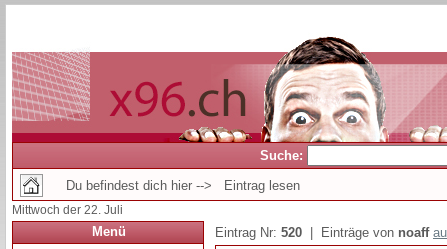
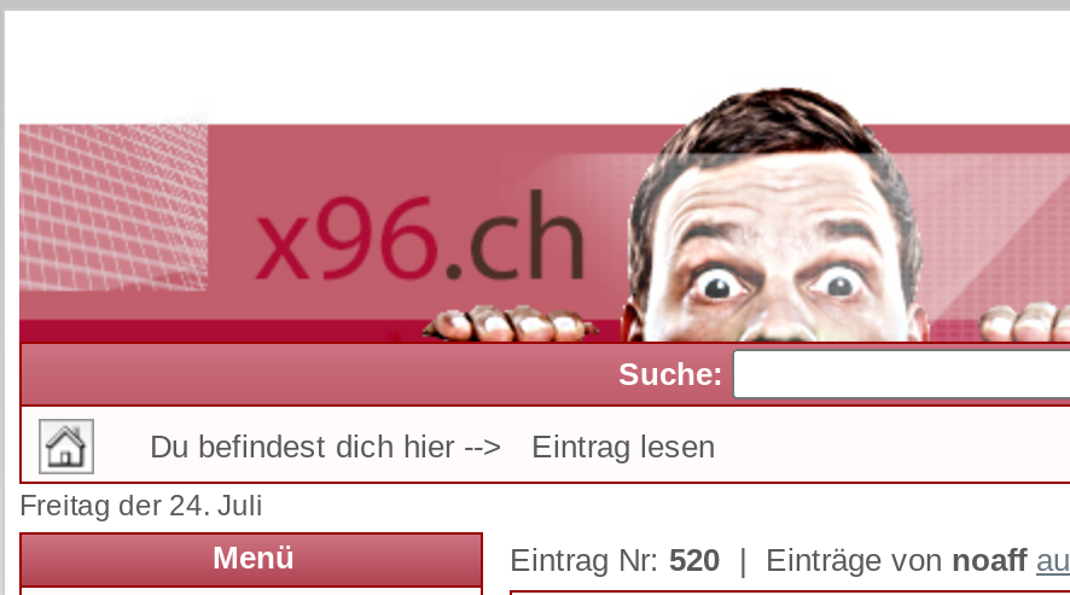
[12,203,123,217] Mittwoch der 22. Juli -> [19,489,263,523] Freitag der 24. Juli

